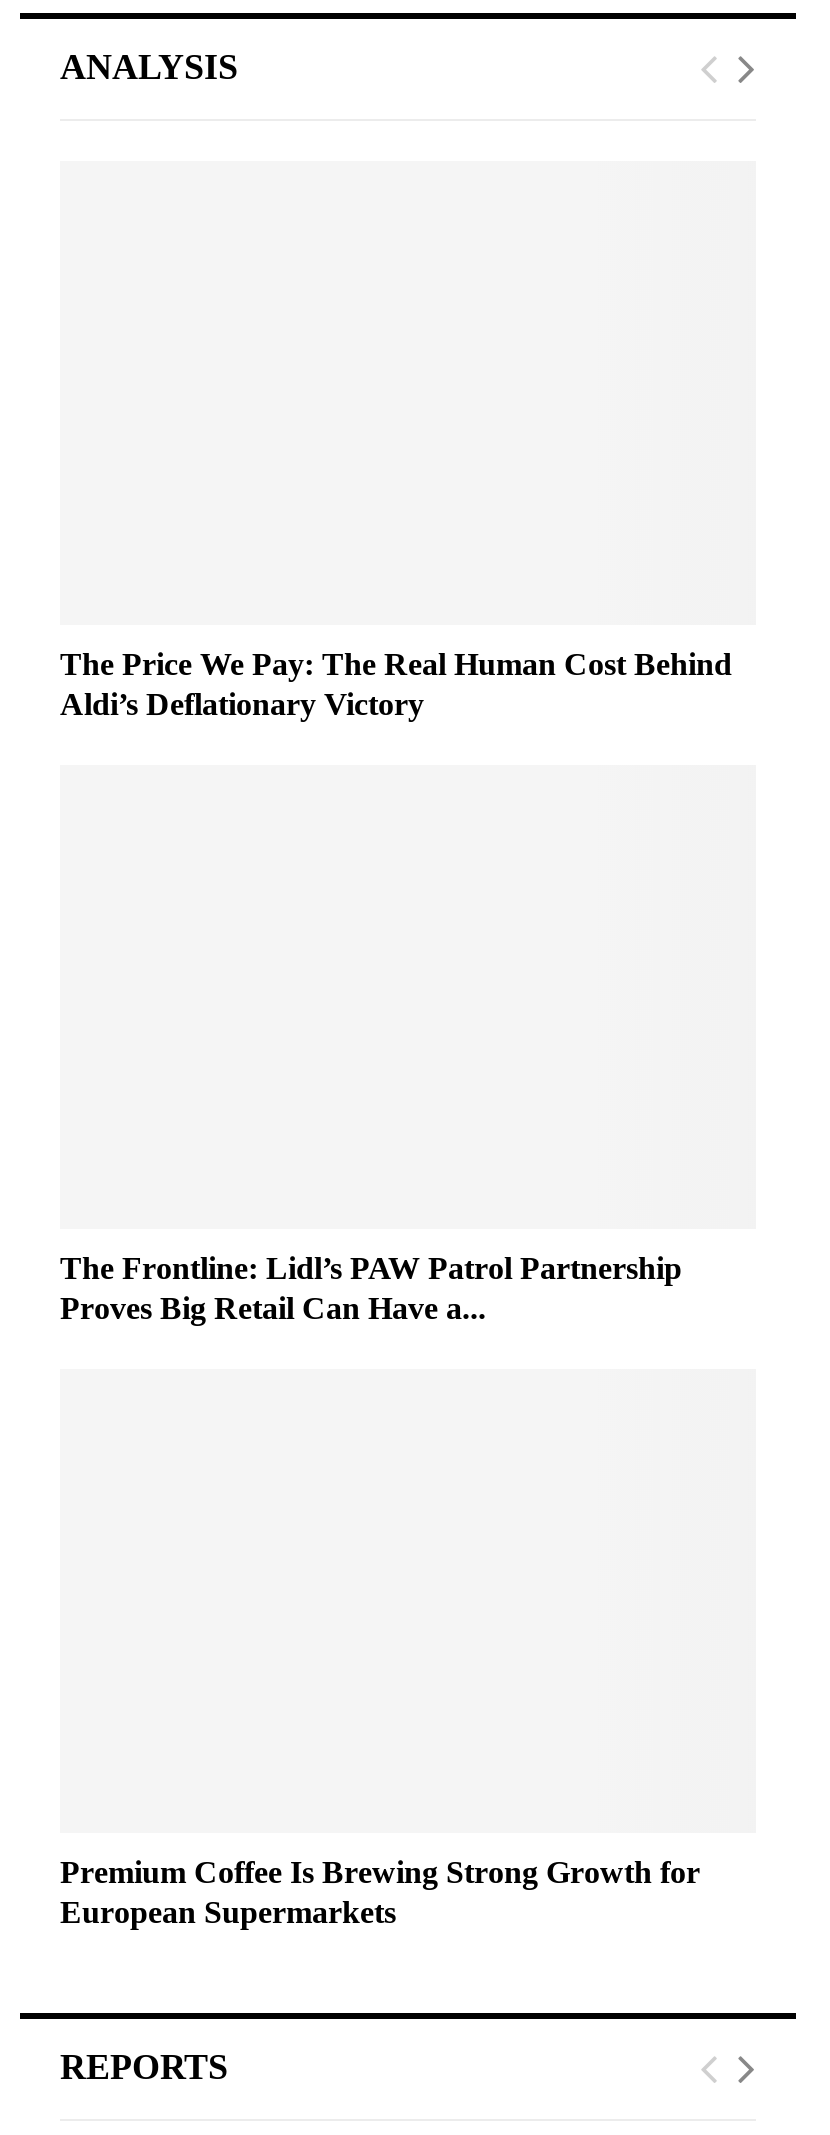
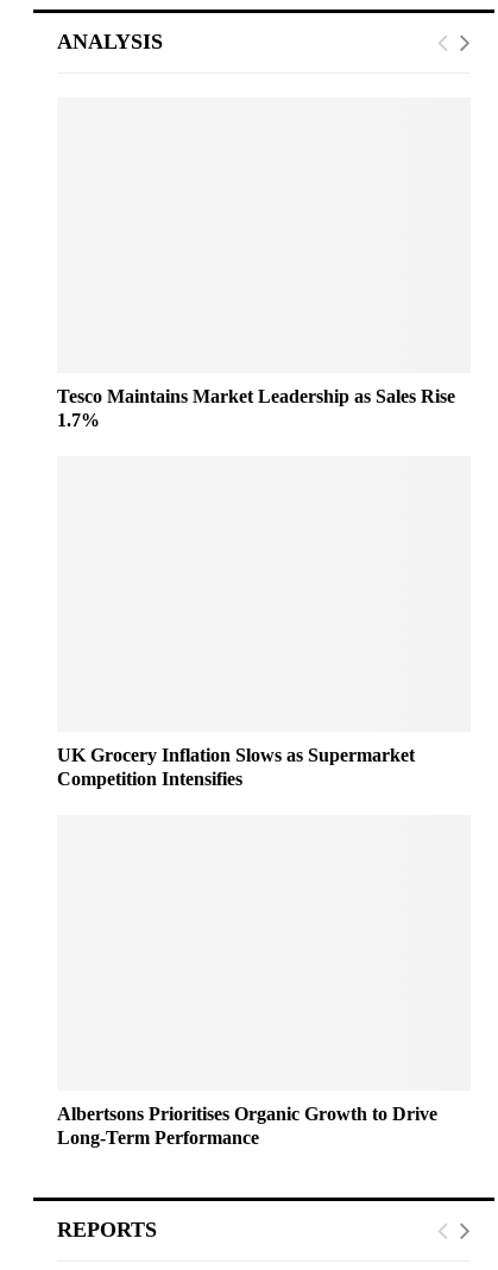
[60,646,732,720] The Price We Pay: The Real Human Cost Behind | Aldi’s Deflationary Victory -> [57,386,455,430] Tesco Maintains Market Leadership as Sales Rise | 1.7%
[60,1250,682,1324] The Frontline: Lidl’s PAW Patrol Partnership | Proves Big Retail Can Have a... -> [57,744,415,788] UK Grocery Inflation Slows as Supermarket | Competition Intensifies
[60,1854,700,1928] Premium Coffee Is Brewing Strong Growth for | European Supermarkets -> [57,1103,437,1147] Albertsons Prioritises Organic Growth to Drive | Long-Term Performance

